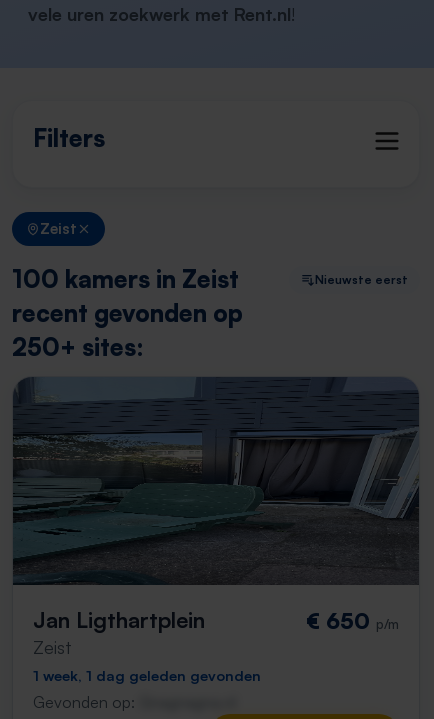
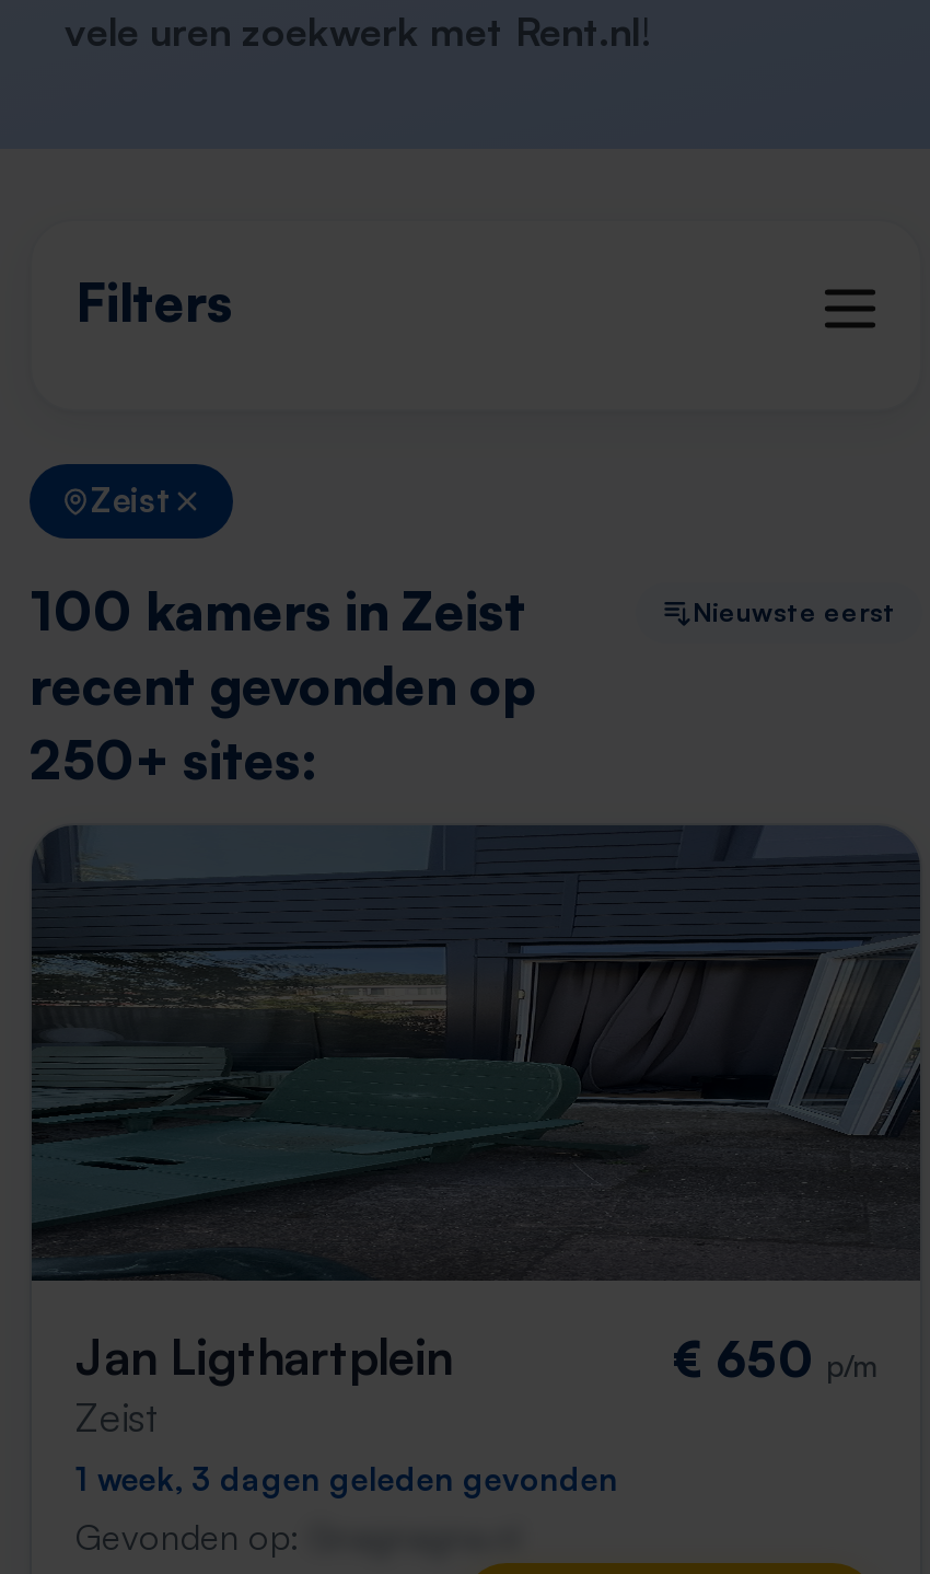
[33,666,261,684] 1 week, 1 dag geleden gevonden -> [75,1458,618,1497] 1 week, 3 dagen geleden gevonden

